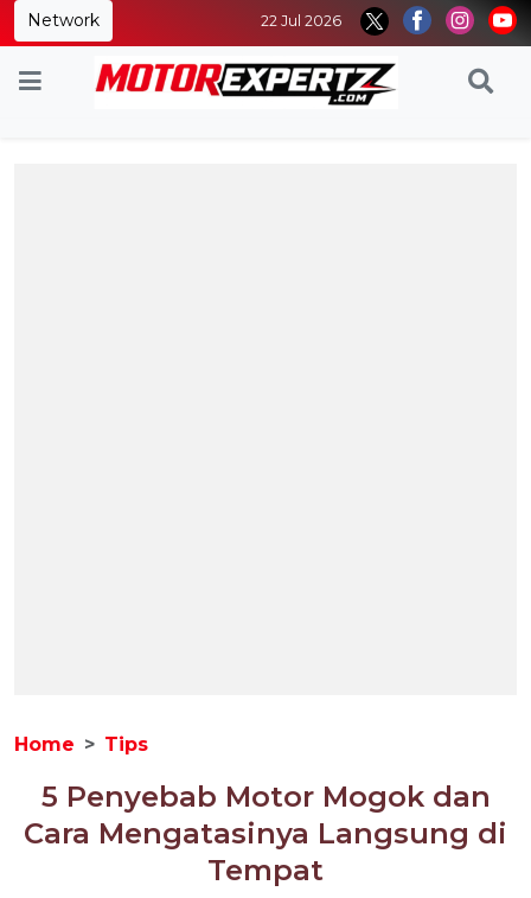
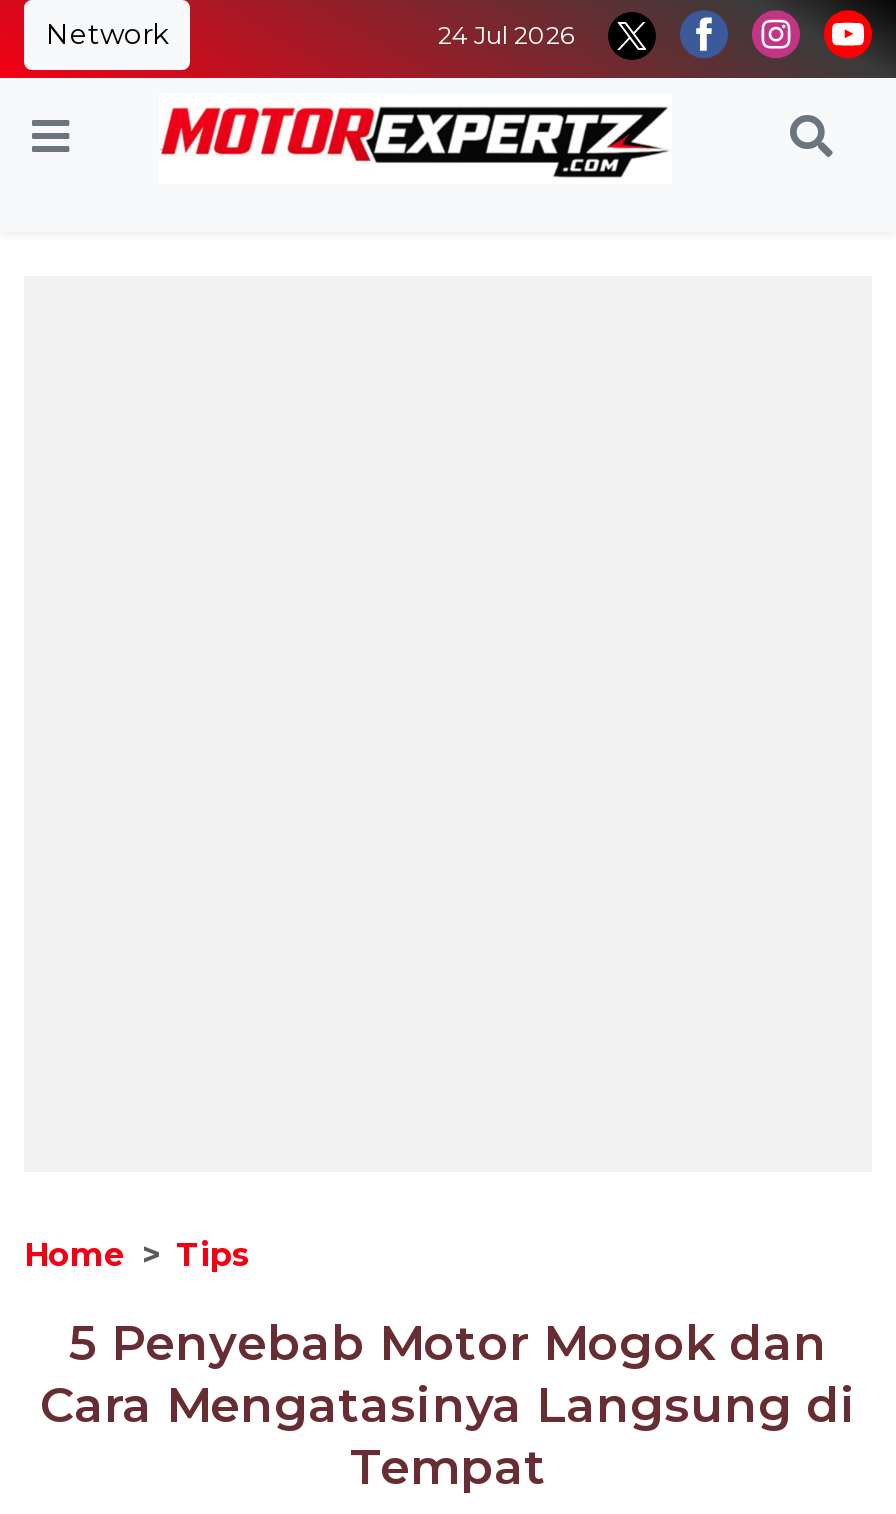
[261,12,341,30] 22 Jul 2026 -> [438,20,576,50] 24 Jul 2026

